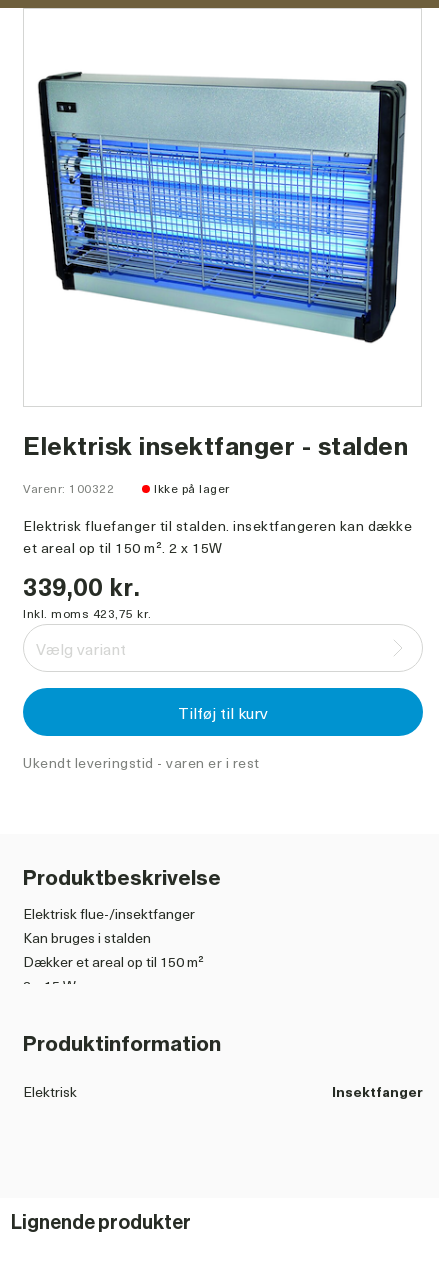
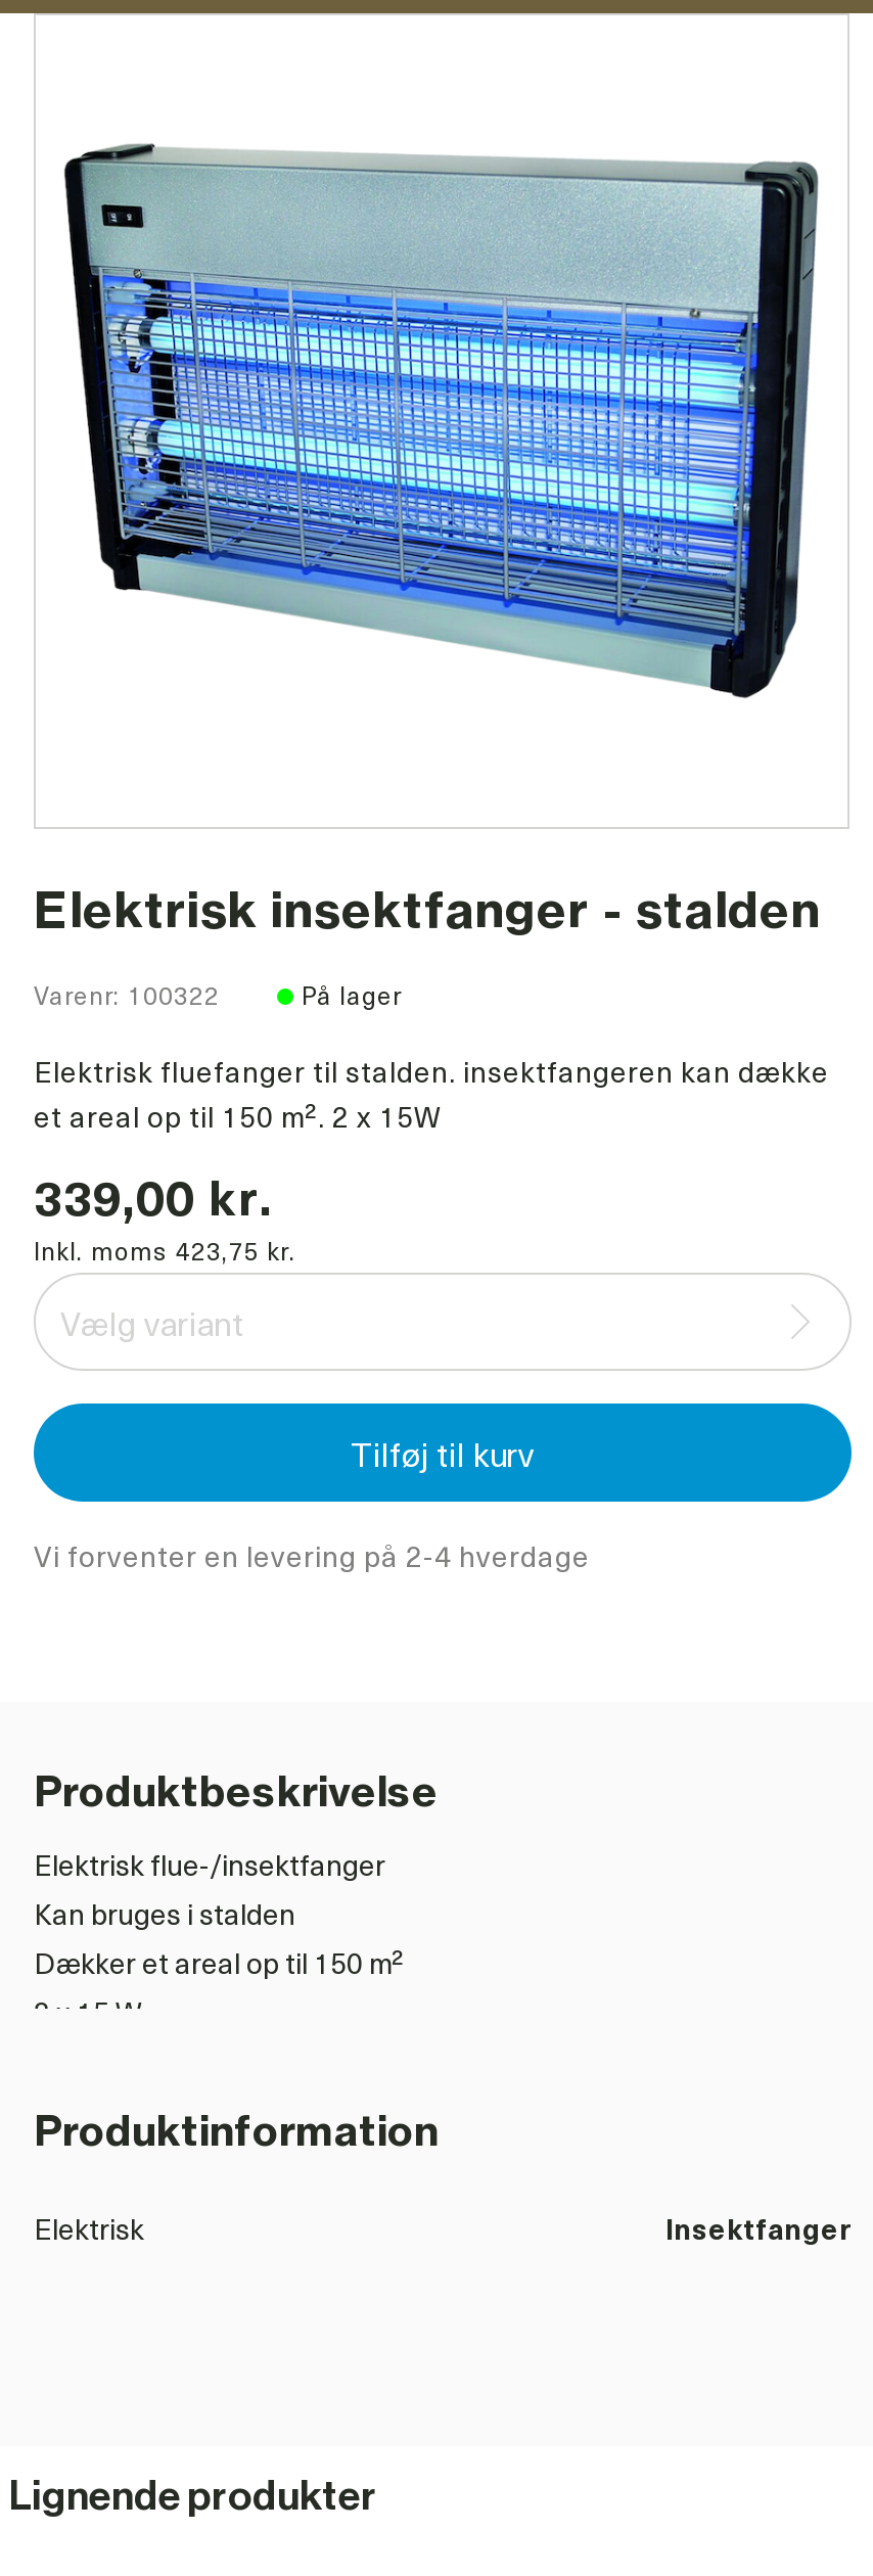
[154,479,229,497] Ikke på lager -> [302,976,402,1013] På lager
[23,752,259,773] Ukendt leveringstid - varen er i rest -> [34,1534,590,1577] Vi forventer en levering på 2-4 hverdage

